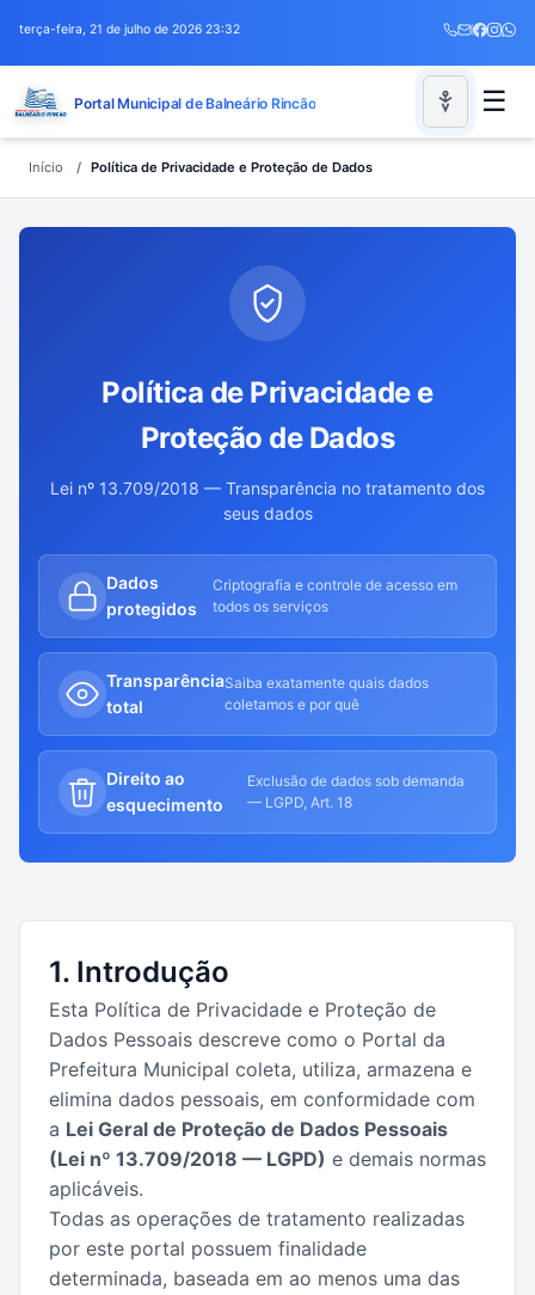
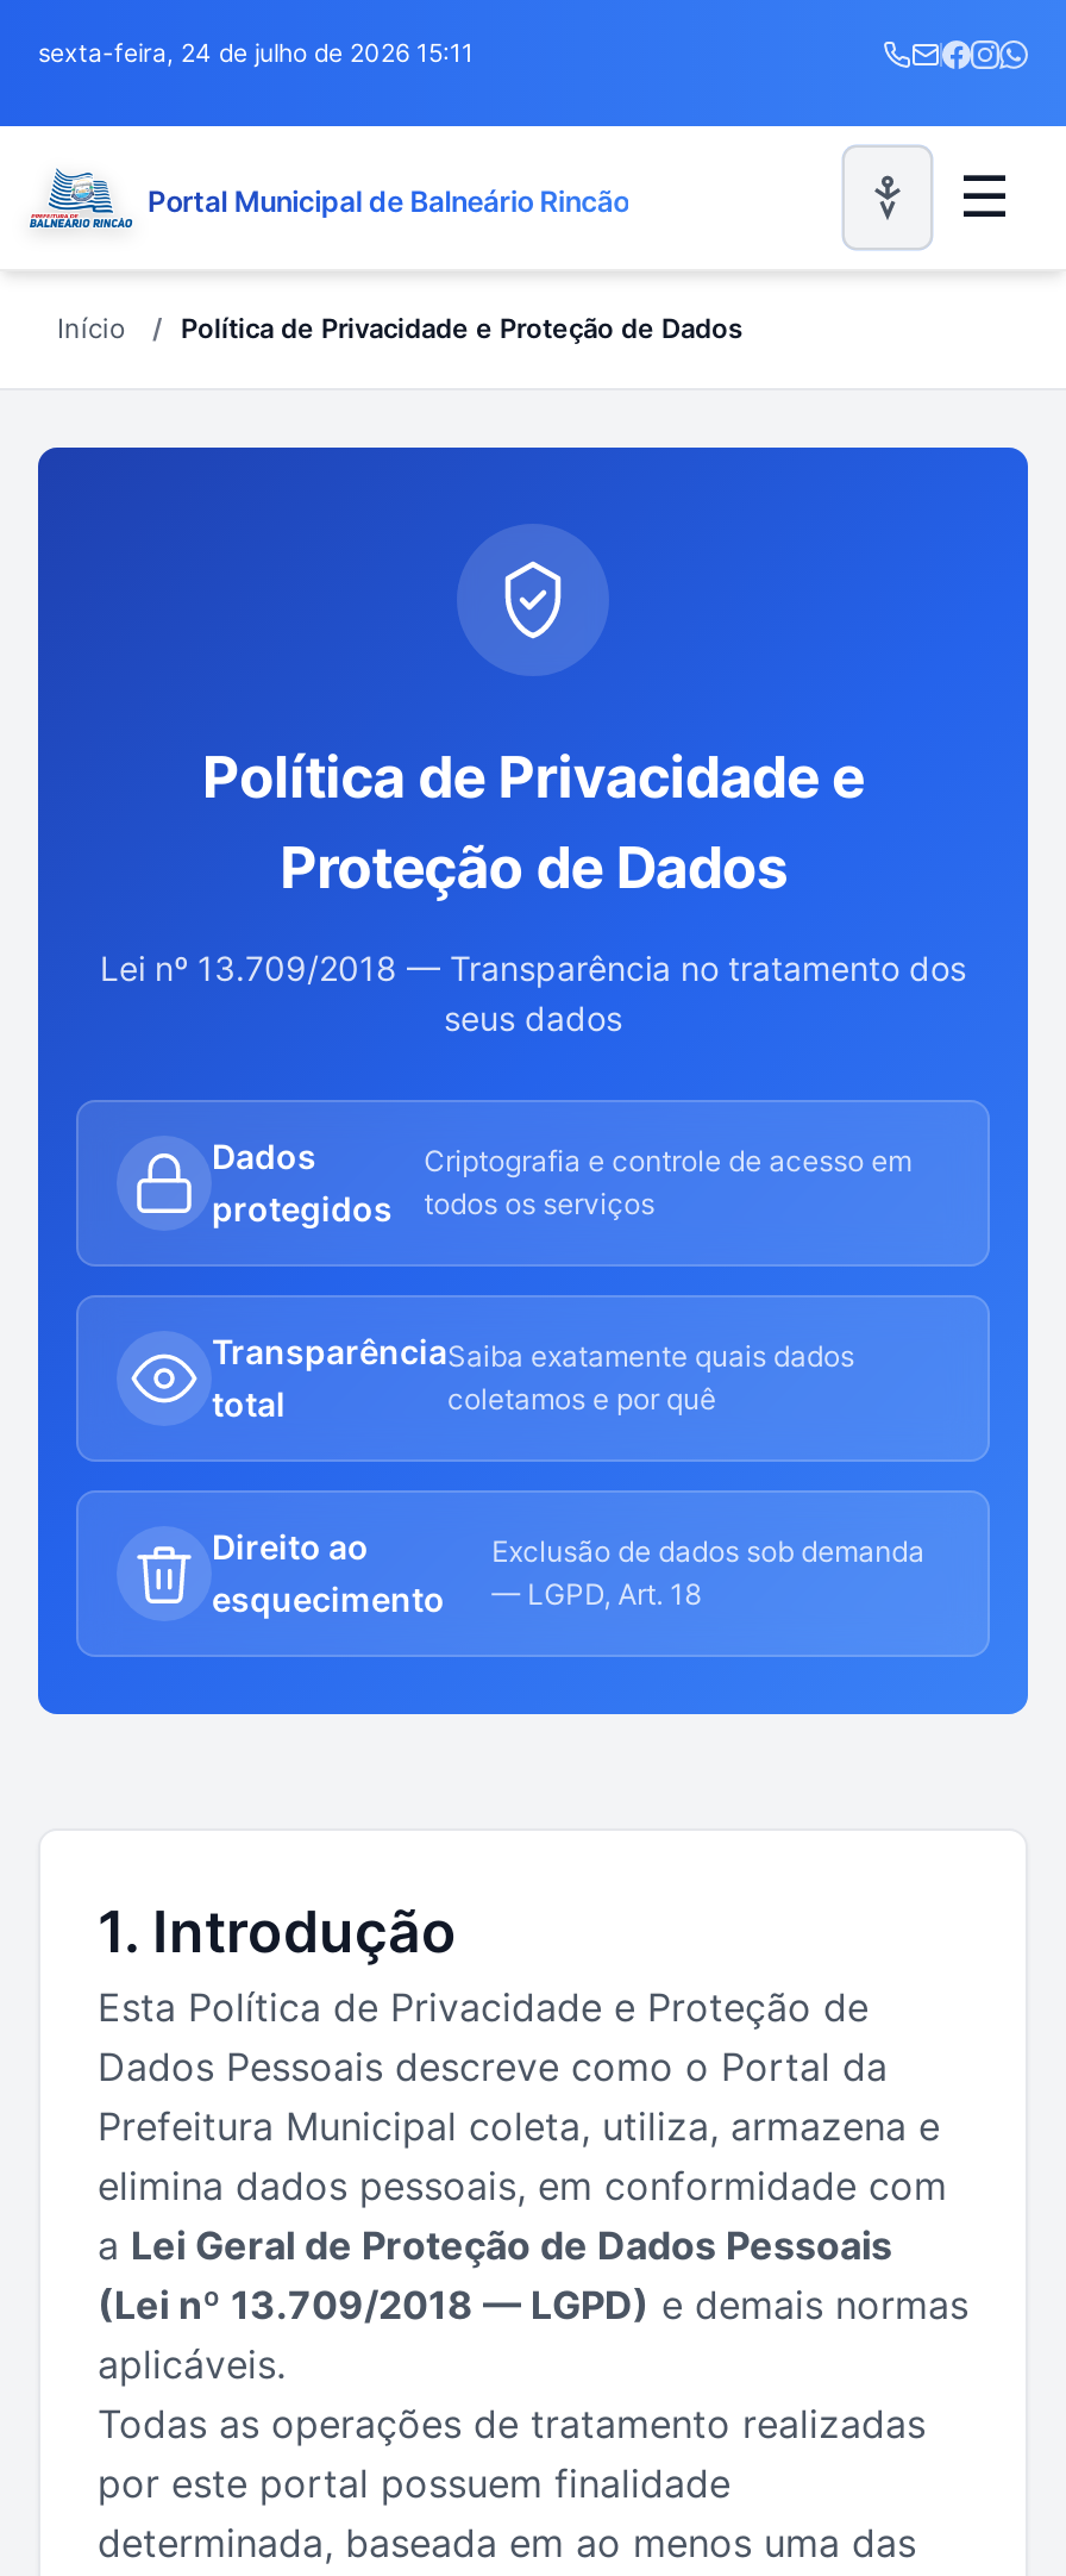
[19,22,240,37] terça-feira, 21 de julho de 2026 23:32 -> [38,38,474,69] sexta-feira, 24 de julho de 2026 15:11

